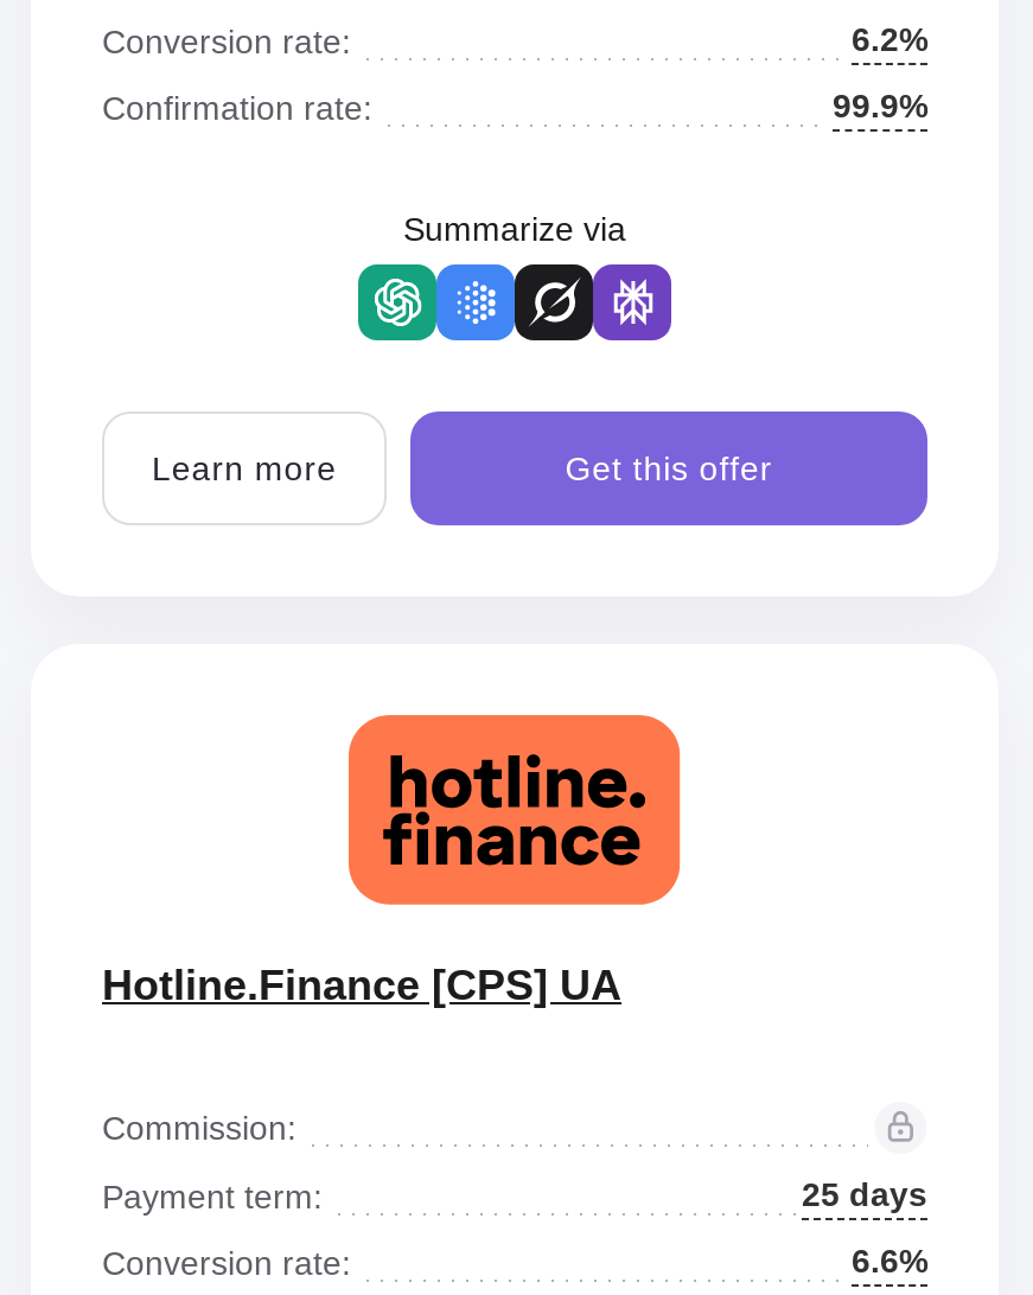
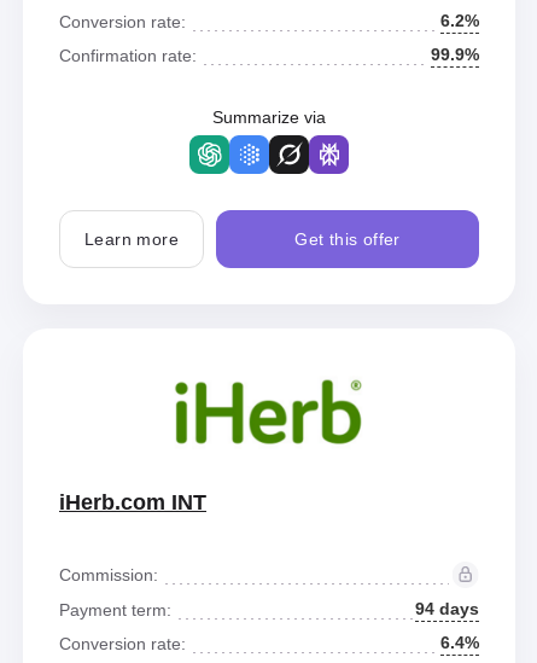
[102,713,695,1009] [image] | Hotline.Finance [CPS] UA -> [59,365,362,514] [image] | iHerb.com INT
[802,1175,927,1213] 25 days -> [415,599,479,618] 94 days
[852,1242,927,1280] 6.6% -> [440,633,479,652] 6.4%

